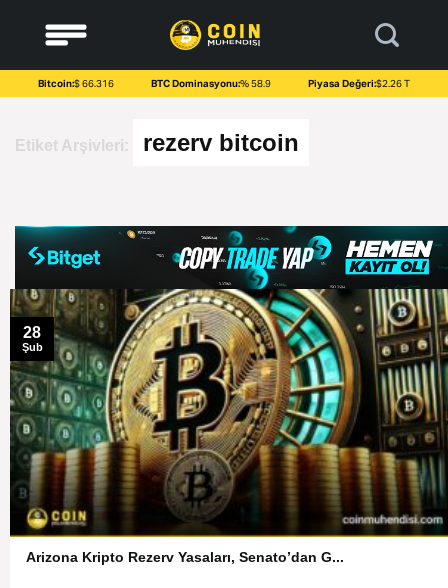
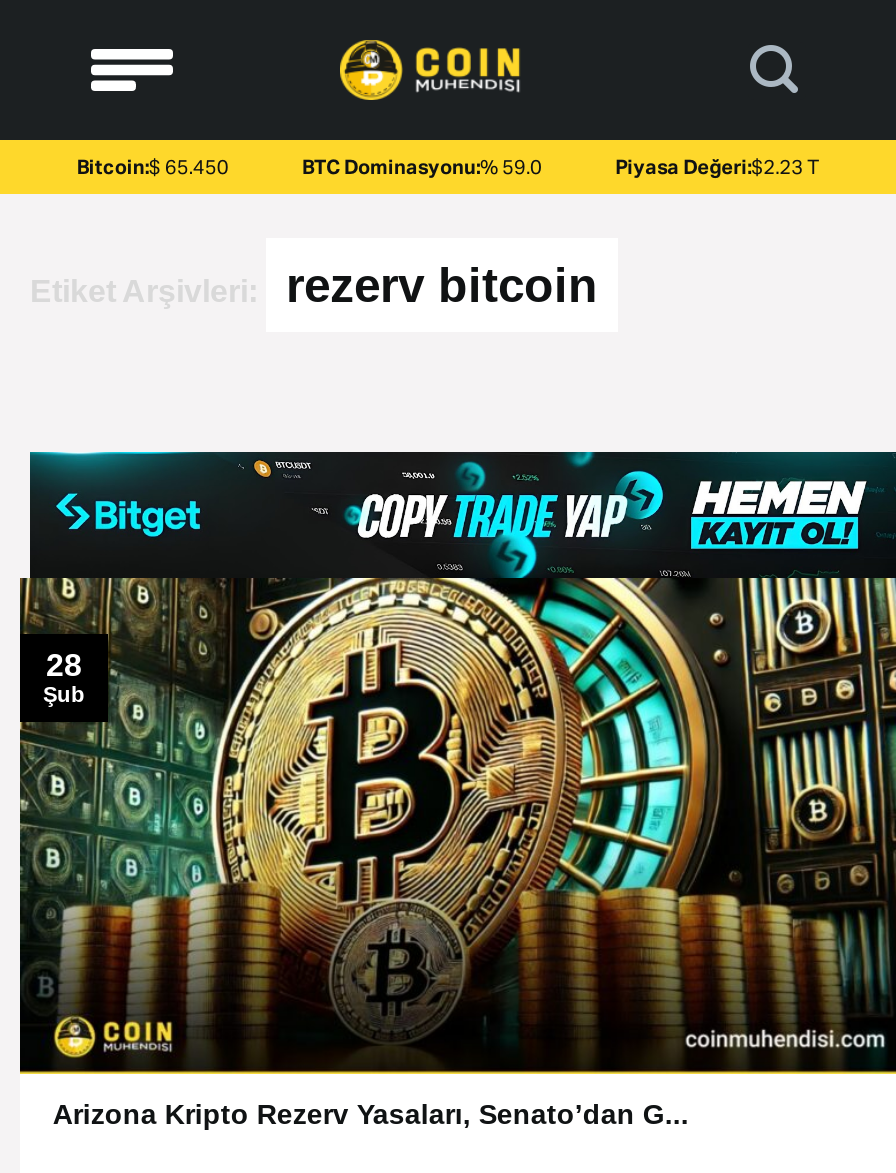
[38,78,114,88] Bitcoin:$ 66.316 -> [77,157,229,177] Bitcoin:$ 65.450
[151,78,271,88] BTC Dominasyonu:% 58.9 -> [302,157,542,177] BTC Dominasyonu:% 59.0
[308,78,410,88] Piyasa Değeri:$2.26 T -> [615,157,819,177] Piyasa Değeri:$2.23 T

